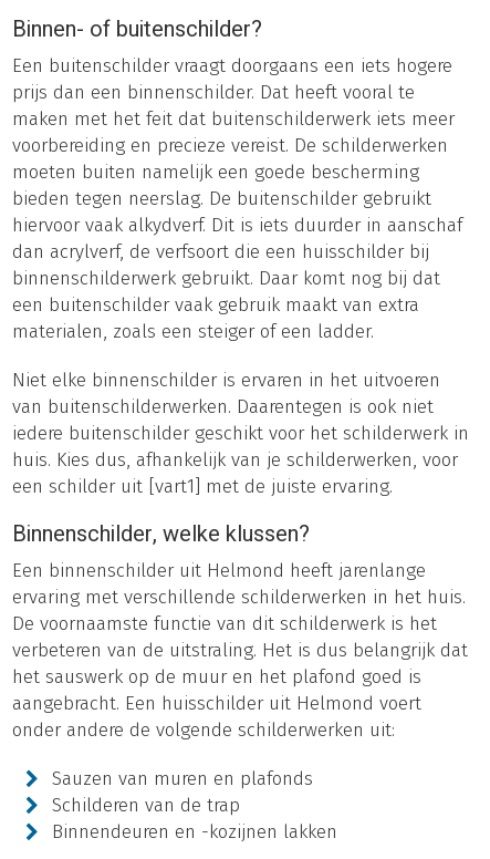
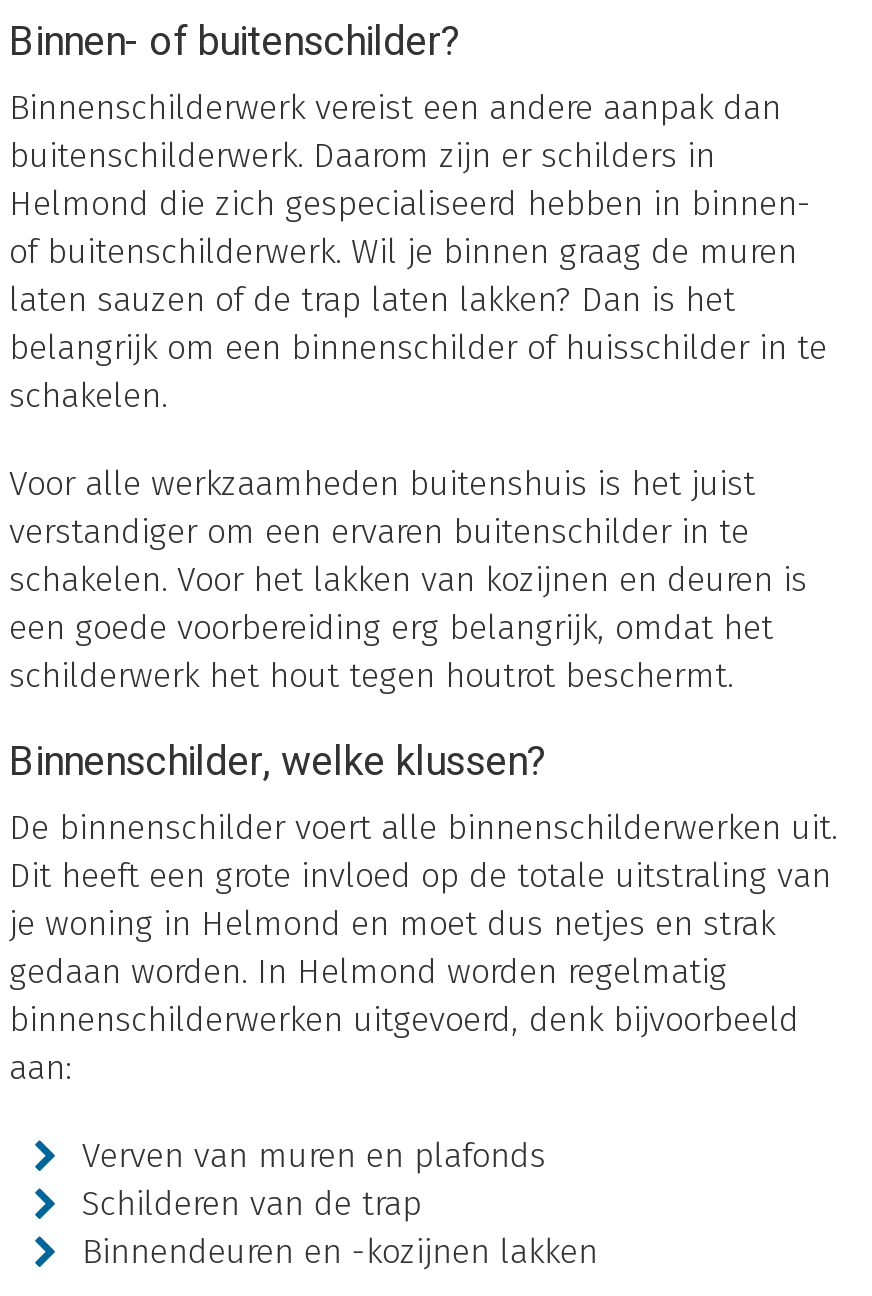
[12,55,462,343] Een buitenschilder vraagt doorgaans een iets hogere | prijs dan een binnenschilder. Dat heeft vooral te | maken met het feit dat buitenschilderwerk iets meer | voorbereiding en precieze vereist. De schilderwerken | moeten buiten namelijk een goede bescherming | bieden tegen neerslag. De buitenschilder gebruikt | hiervoor vaak alkydverf. Dit is iets duurder in aanschaf | dan acrylverf, de verfsoort die een huisschilder bij | binnenschilderwerk gebruikt. Daar komt nog bij dat | een buitenschilder vaak gebruik maakt van extra | materialen, zoals een steiger of een ladder. -> [9,88,827,418] Binnenschilderwerk vereist een andere aanpak dan | buitenschilderwerk. Daarom zijn er schilders in | Helmond die zich gespecialiseerd hebben in binnen- | of buitenschilderwerk. Wil je binnen graag de muren | laten sauzen of de trap laten lakken? Dan is het | belangrijk om een binnenschilder of huisschilder in te | schakelen.
[12,369,469,498] Niet elke binnenschilder is ervaren in het uitvoeren | van buitenschilderwerken. Daarentegen is ook niet | iedere buitenschilder geschikt voor het schilderwerk in | huis. Kies dus, afhankelijk van je schilderwerken, voor | een schilder uit [vart1] met de juiste ervaring. -> [9,464,807,698] Voor alle werkzaamheden buitenshuis is het juist | verstandiger om een ervaren buitenschilder in te | schakelen. Voor het lakken van kozijnen en deuren is | een goede voorbereiding erg belangrijk, omdat het | schilderwerk het hout tegen houtrot beschermt.
[12,559,468,742] Een binnenschilder uit Helmond heeft jarenlange | ervaring met verschillende schilderwerken in het huis. | De voornaamste functie van dit schilderwerk is het | verbeteren van de uitstraling. Het is dus belangrijk dat | het sauswerk op de muur en het plafond goed is | aangebracht. Een huisschilder uit Helmond voert | onder andere de volgende schilderwerken uit: -> [9,808,837,1090] De binnenschilder voert alle binnenschilderwerken uit. | Dit heeft een grote invloed op de totale uitstraling van | je woning in Helmond en moet dus netjes en strak | gedaan worden. In Helmond worden regelmatig | binnenschilderwerken uitgevoerd, denk bijvoorbeeld | aan:
[52,767,313,791] Sauzen van muren en plafonds -> [82,1136,546,1178] Verven van muren en plafonds

